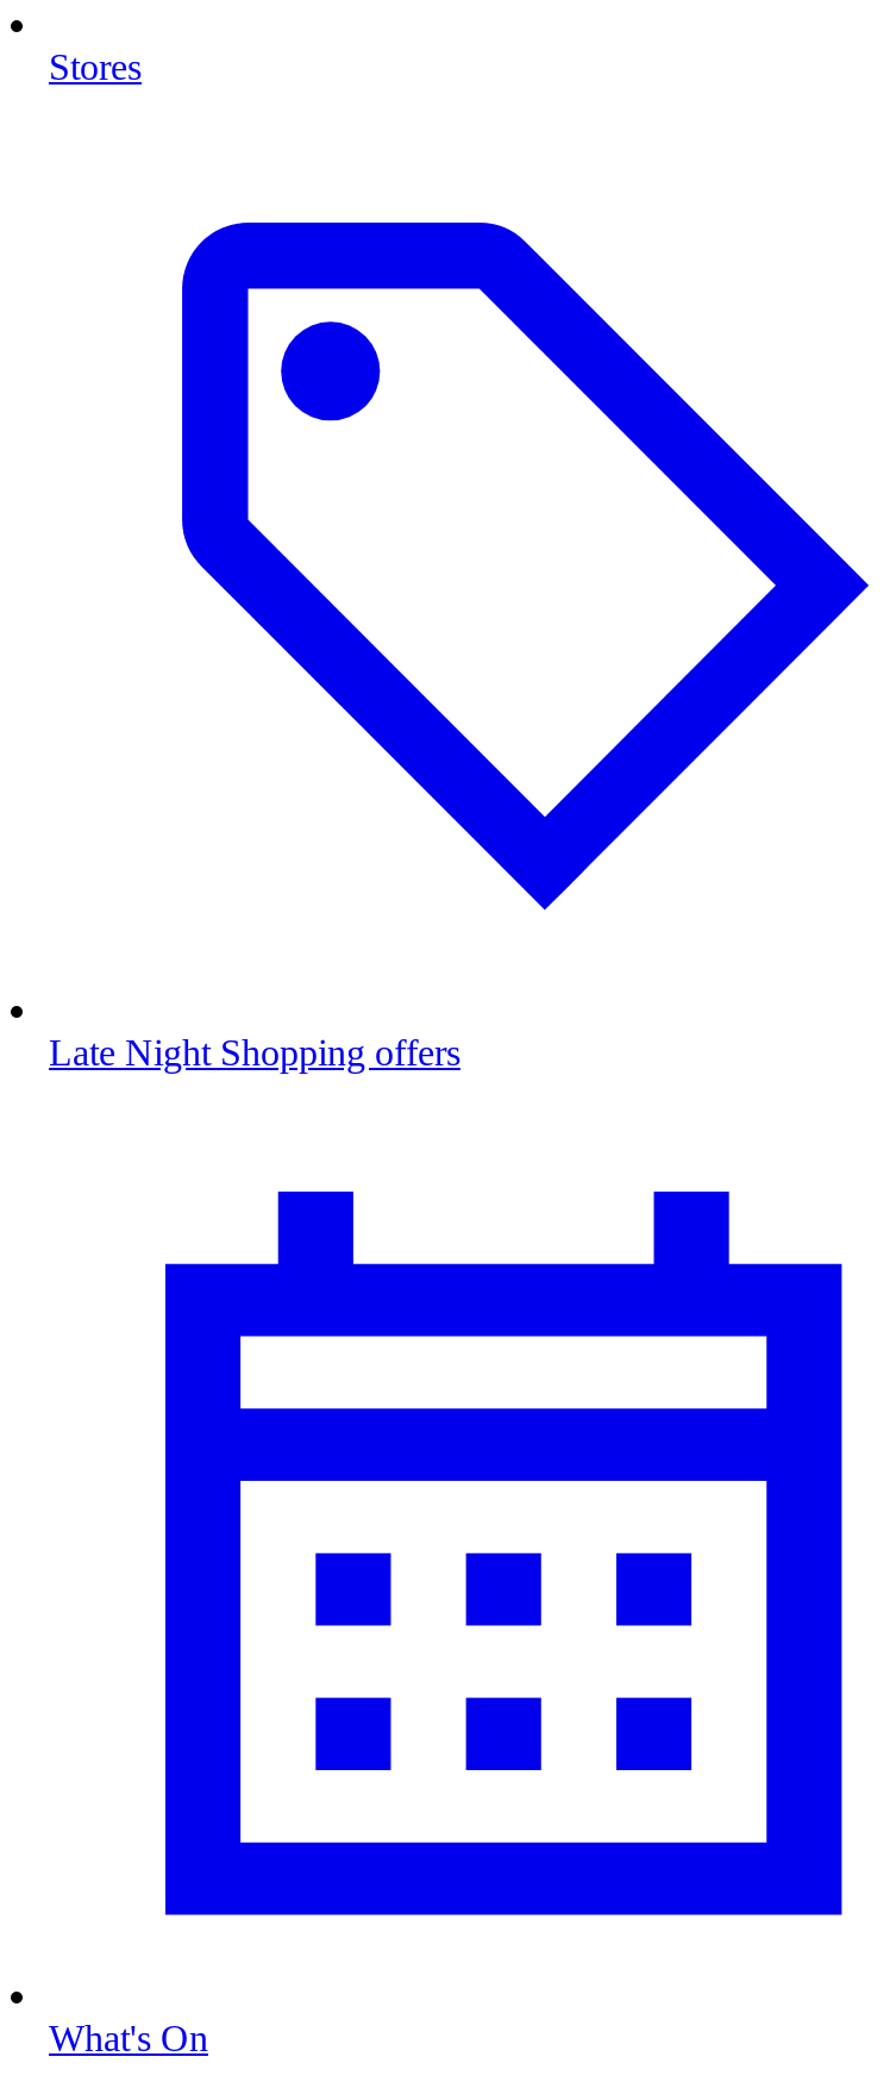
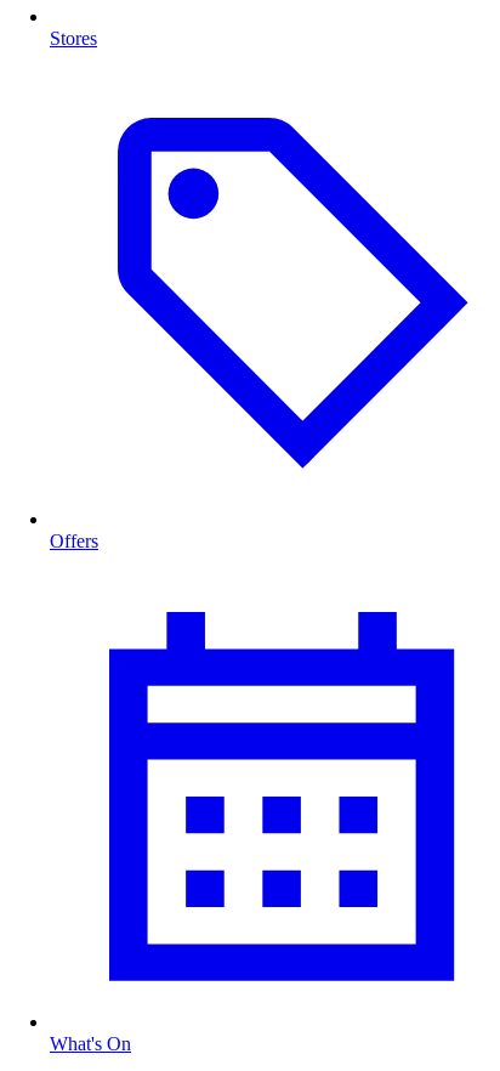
[49,1033,460,1073] Late Night Shopping offers -> [50,531,98,552] Offers

